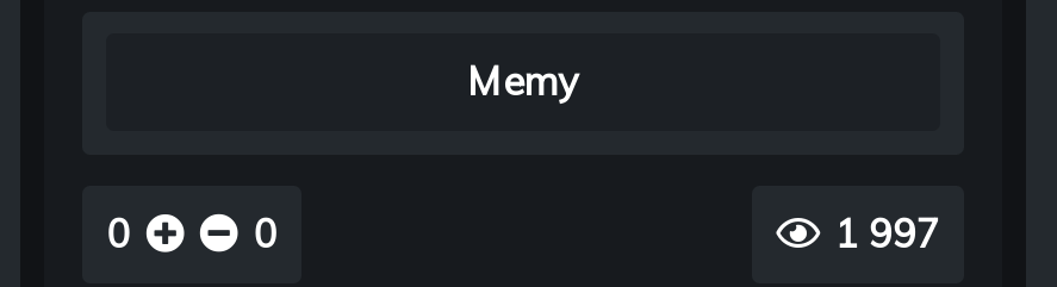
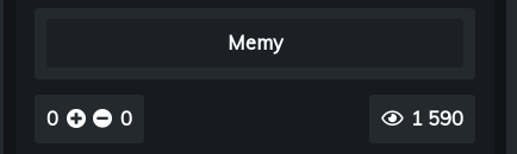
[835,209,940,257] 1 997 -> [411,106,463,130] 1 590

